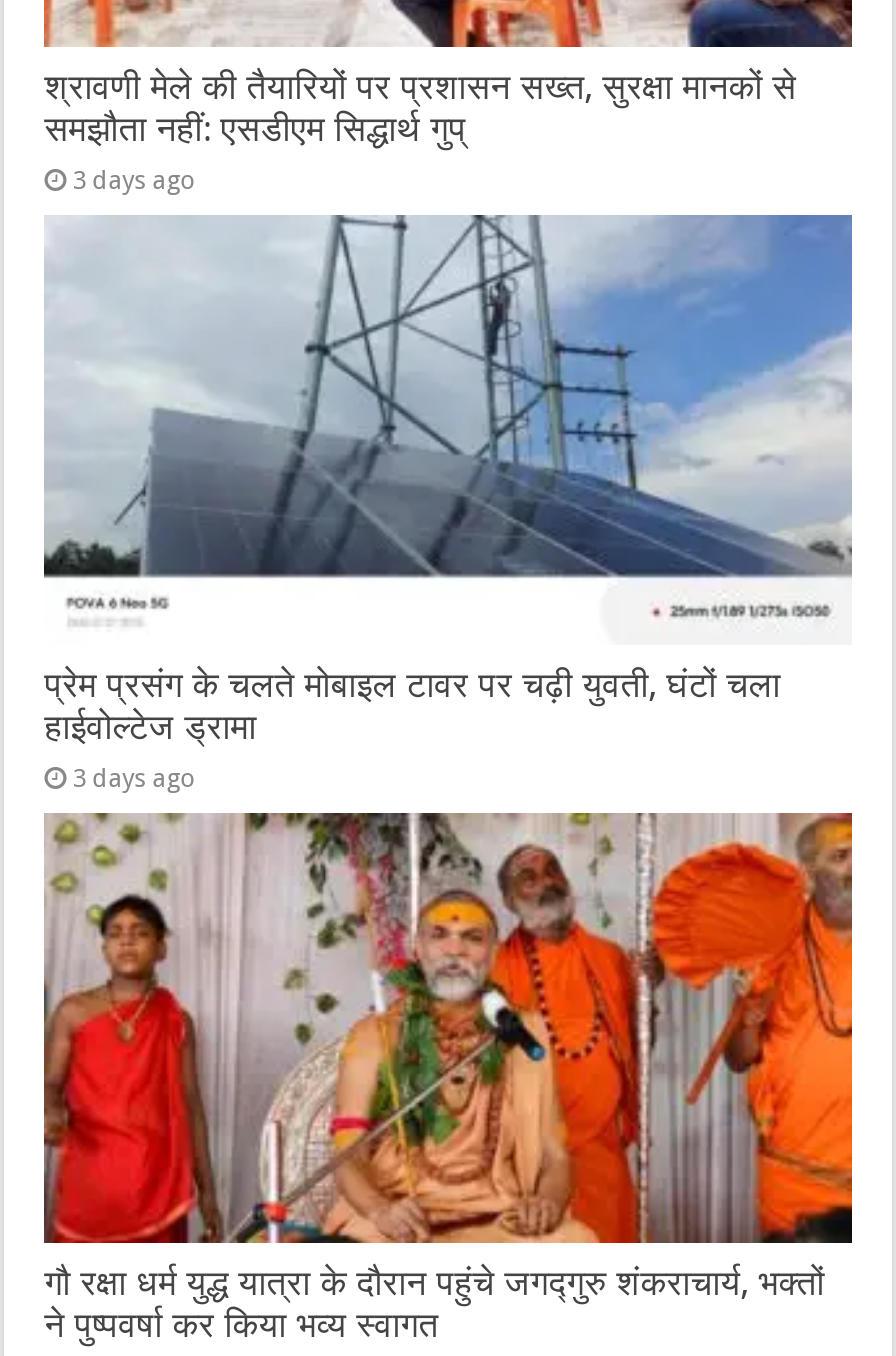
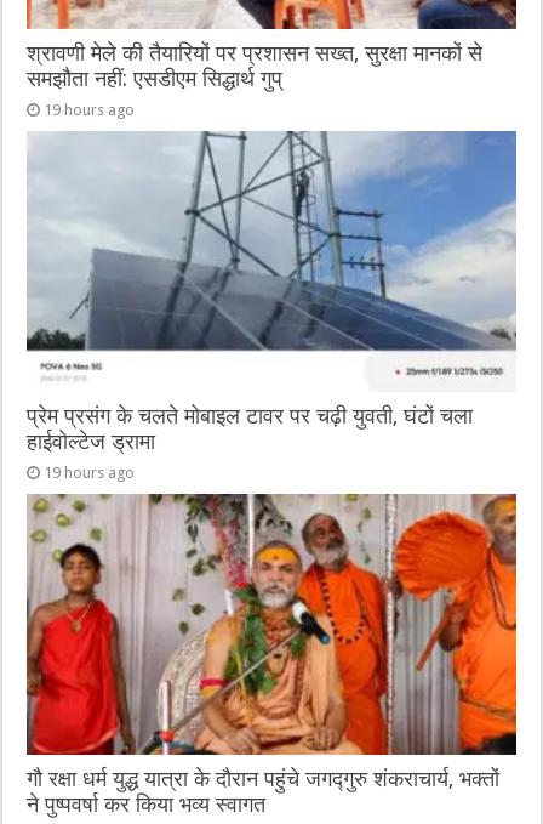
[72,166,196,196] 3 days ago -> [44,101,135,119] 19 hours ago
[72,764,196,794] 3 days ago -> [44,463,135,482] 19 hours ago

